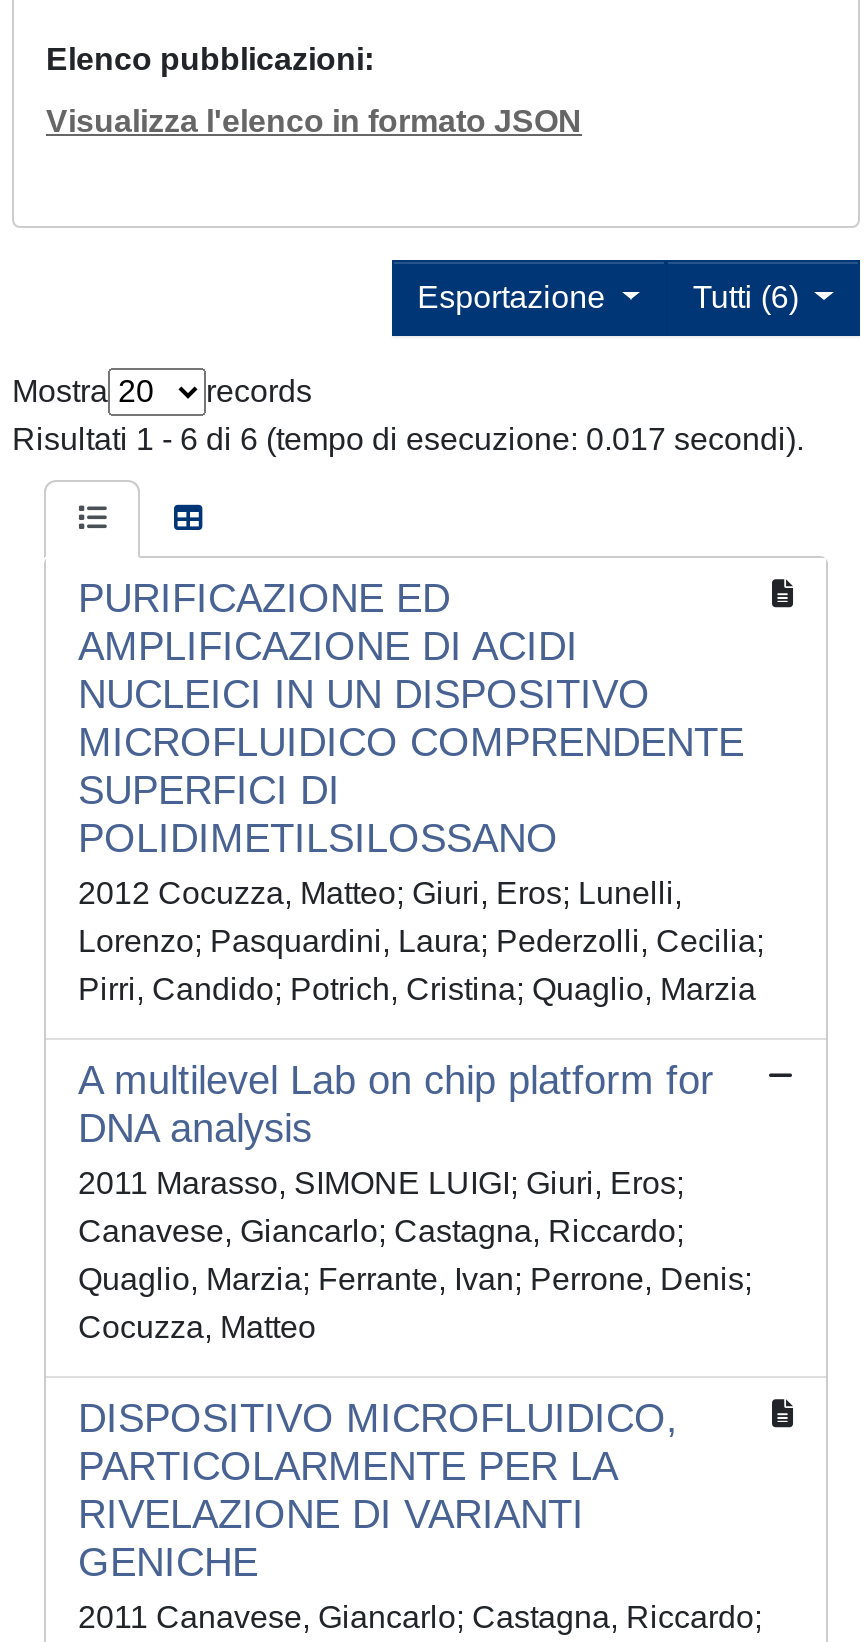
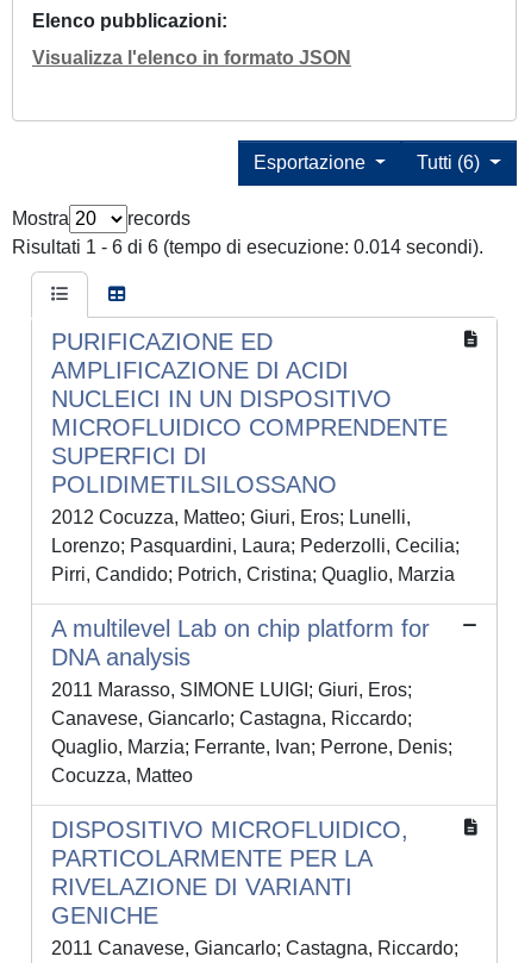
[12,423,804,457] Risultati 1 - 6 di 6 (tempo di esecuzione: 0.017 secondi). -> [12,237,483,258] Risultati 1 - 6 di 6 (tempo di esecuzione: 0.014 secondi).

